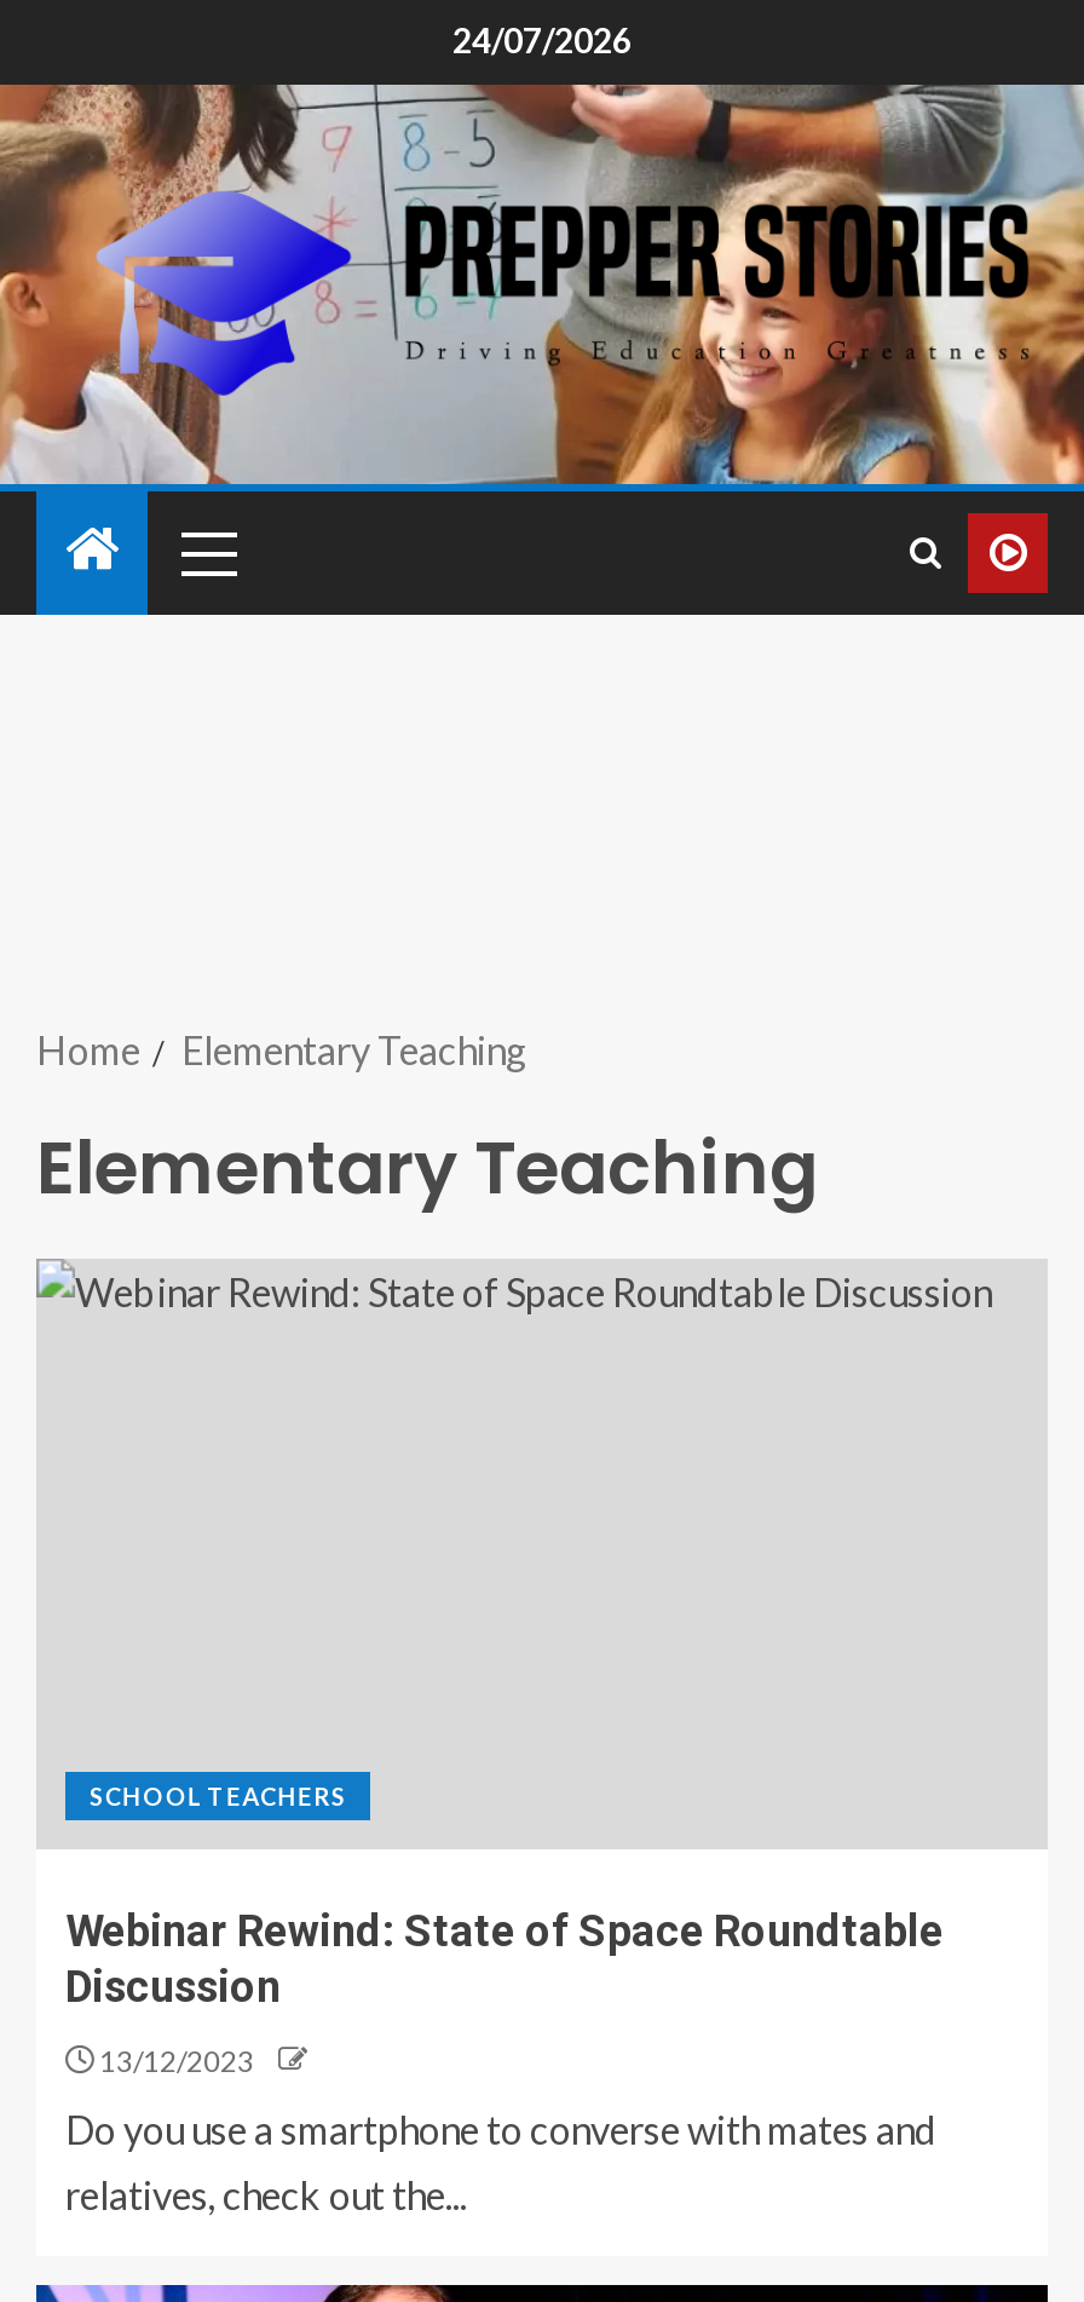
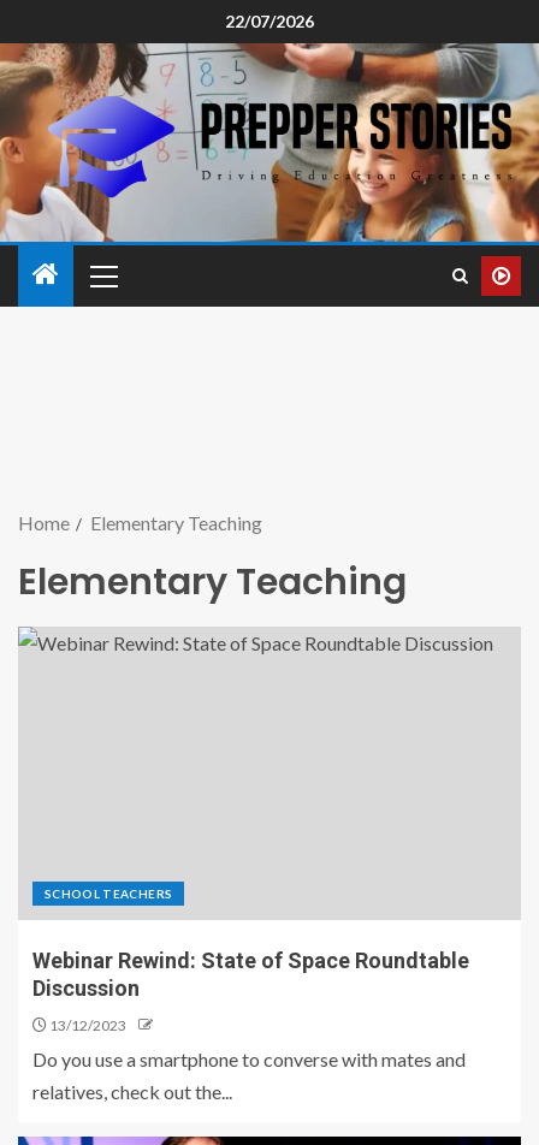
[452,19,632,61] 24/07/2026 -> [225,11,314,31] 22/07/2026

